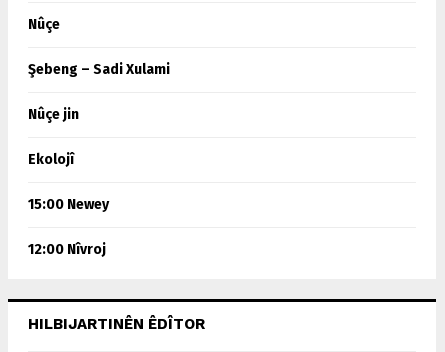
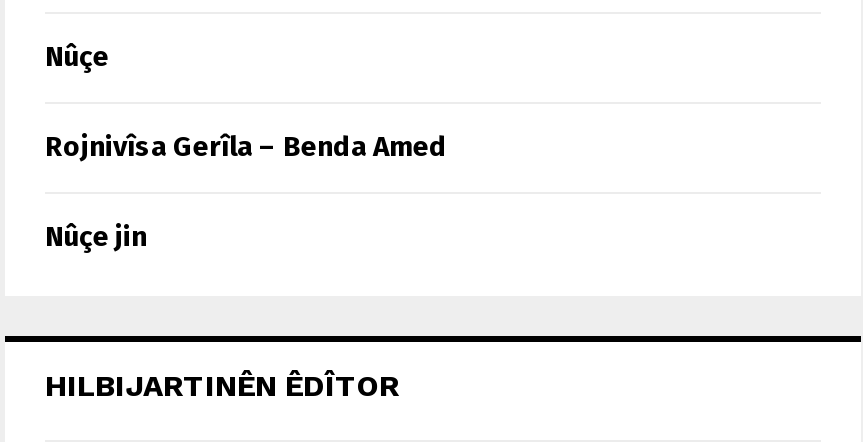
[28,61,170,78] Şebeng – Sadi Xulami -> [45,129,447,163] Rojnivîsa Gerîla – Benda Amed
[28,151,109,258] Ekolojî | 15:00 Newey | 12:00 Nîvroj -> none

